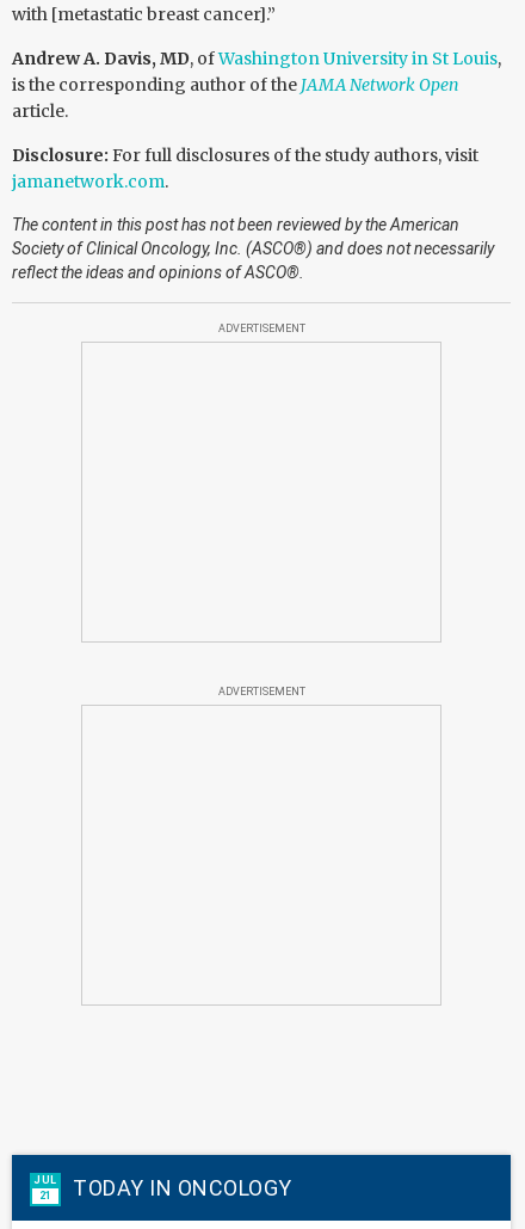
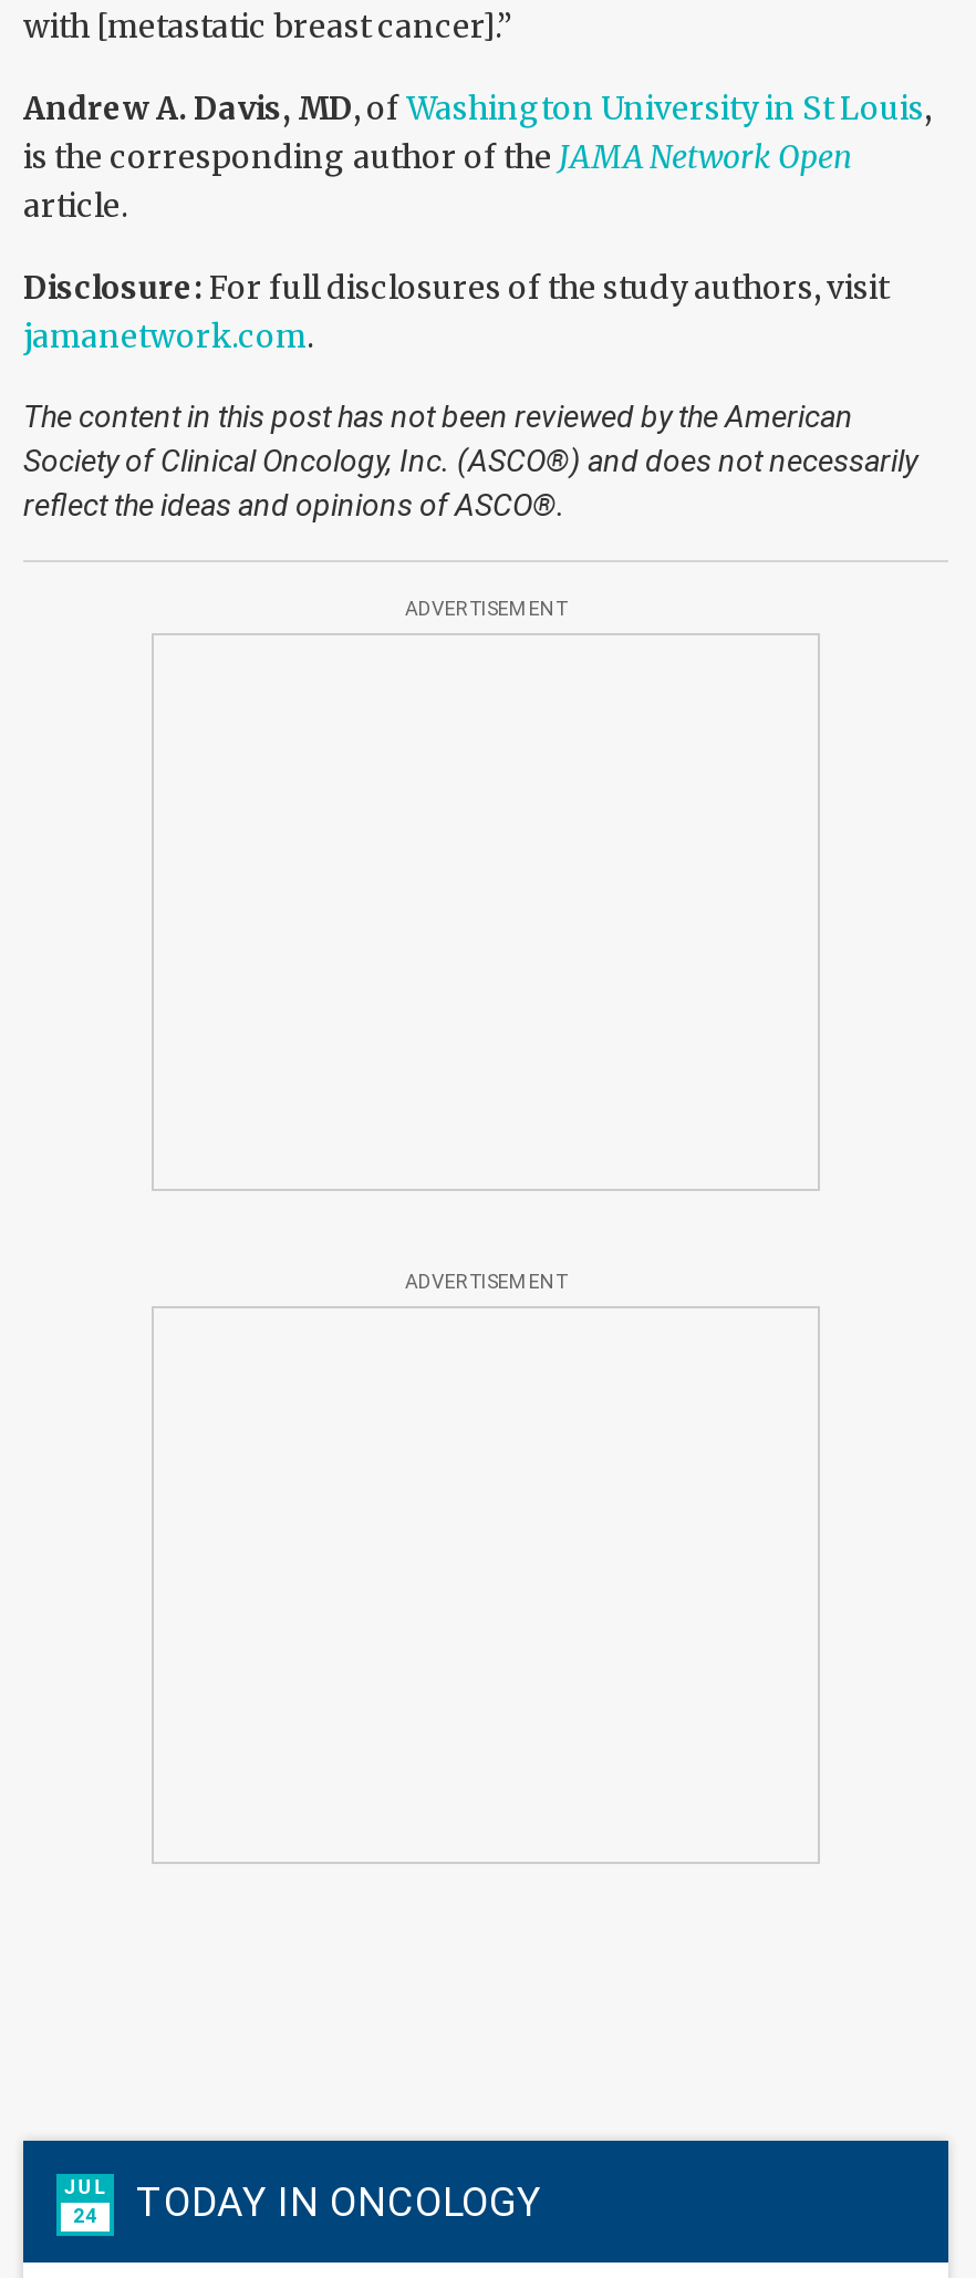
[34,1174,292,1202] JUL 21 TODAY IN ONCOLOGY -> [64,2176,542,2227] JUL 24 TODAY IN ONCOLOGY

